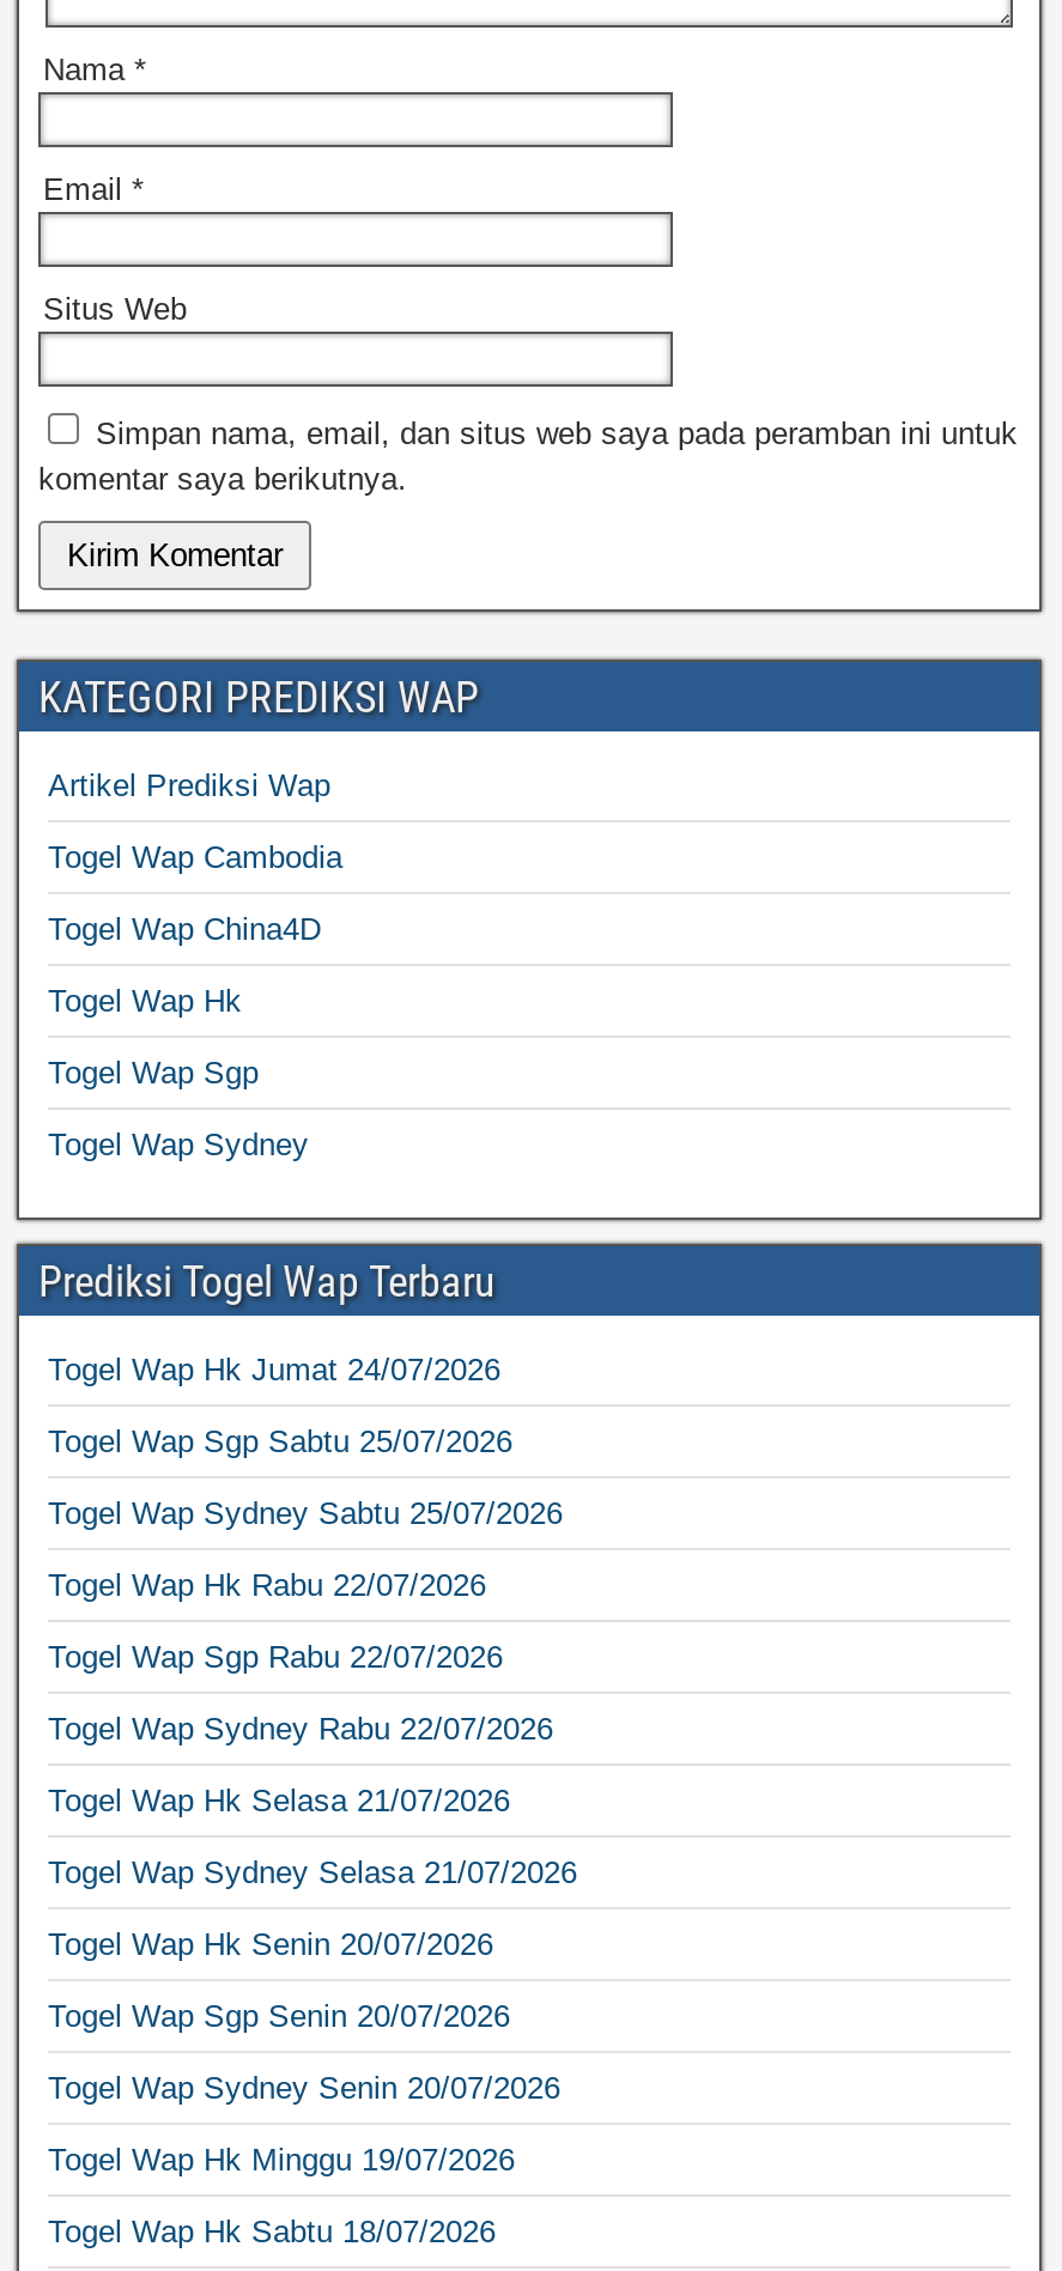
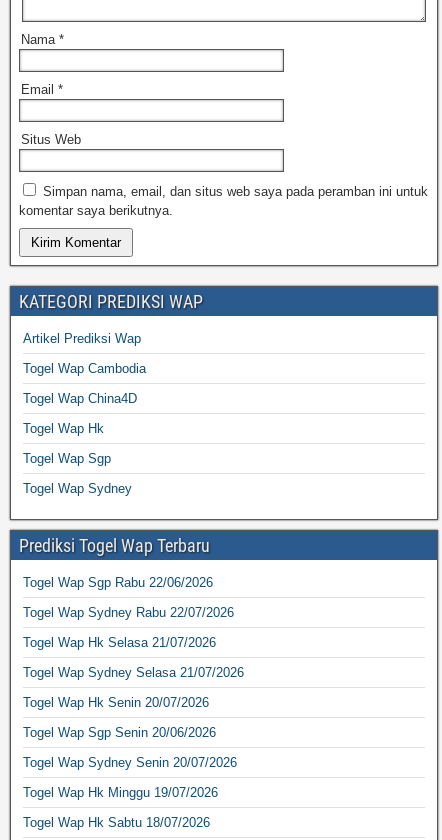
[48,1352,563,1675] Togel Wap Hk Jumat 24/07/2026 | Togel Wap Sgp Sabtu 25/07/2026 | Togel Wap Sydney Sabtu 25/07/2026 | Togel Wap Hk Rabu 22/07/2026 | Togel Wap Sgp Rabu 22/07/2026 -> [23,575,213,590] Togel Wap Sgp Rabu 22/06/2026
[48,1998,510,2034] Togel Wap Sgp Senin 20/07/2026 -> [23,725,216,740] Togel Wap Sgp Senin 20/06/2026

